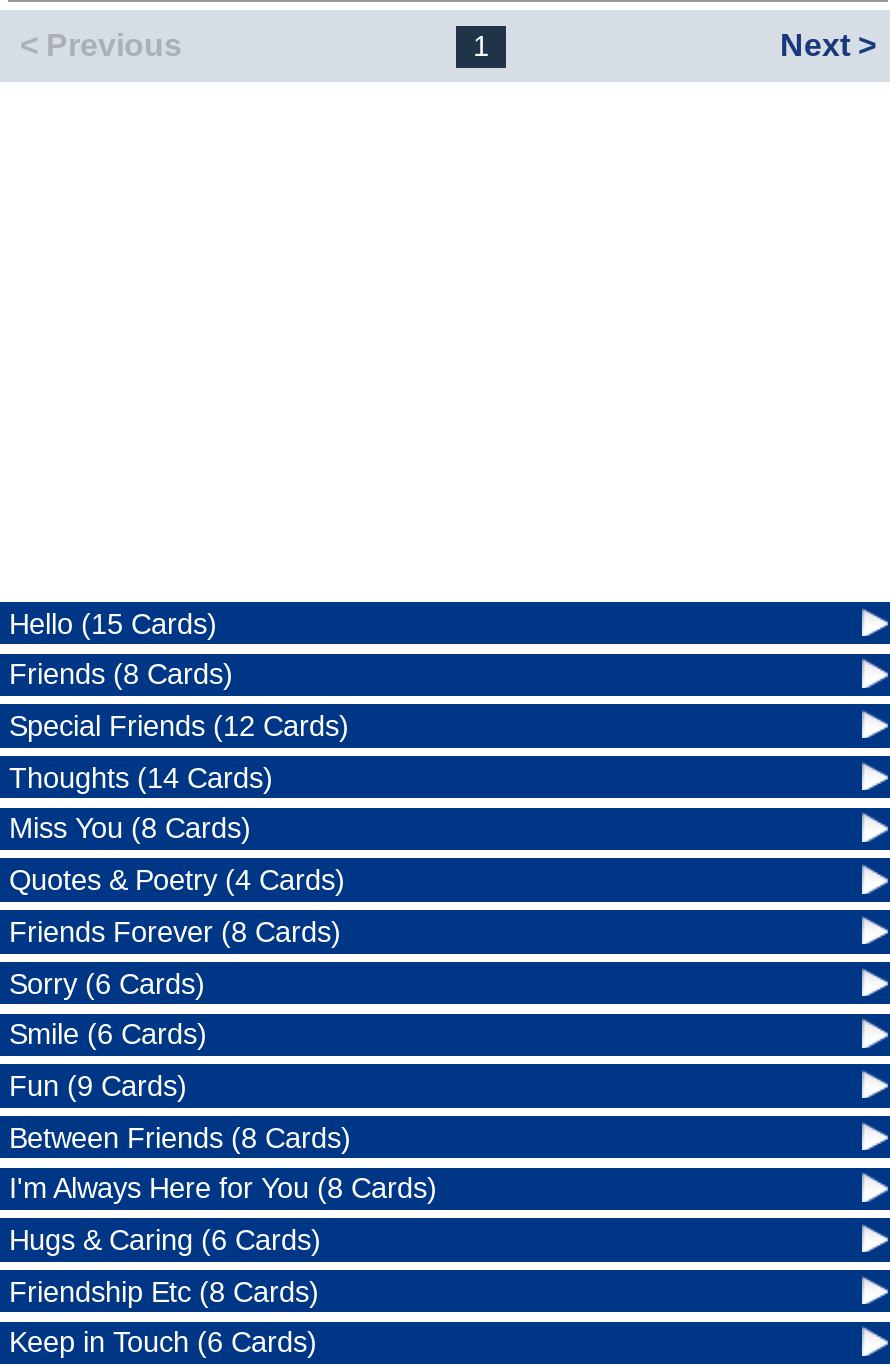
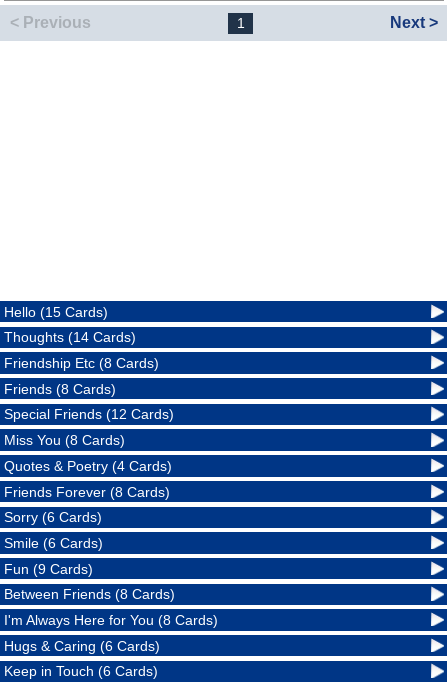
moved [9,659,349,742] -> [4,381,174,422]: Friends (8 Cards) | Special Friends (12 Cards)
moved [9,762,273,794] -> [4,329,136,345]: Thoughts (14 Cards)
moved [9,813,437,1256] -> [4,432,218,654]: Miss You (8 Cards) | Quotes & Poetry (4 Cards) | Friends Forever (8 Cards) | ... | I'm Always Here for You (8 Cards) | Hugs & Caring (6 Cards)
moved [9,1275,319,1307] -> [4,355,159,371]: Friendship Etc (8 Cards)

